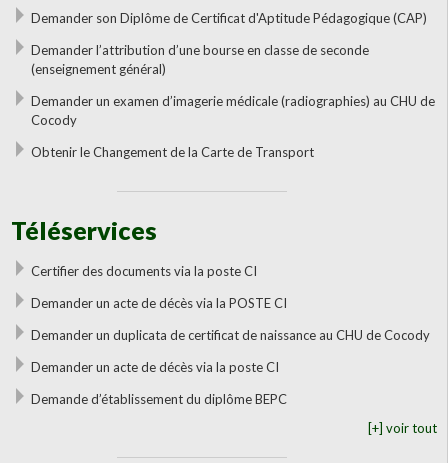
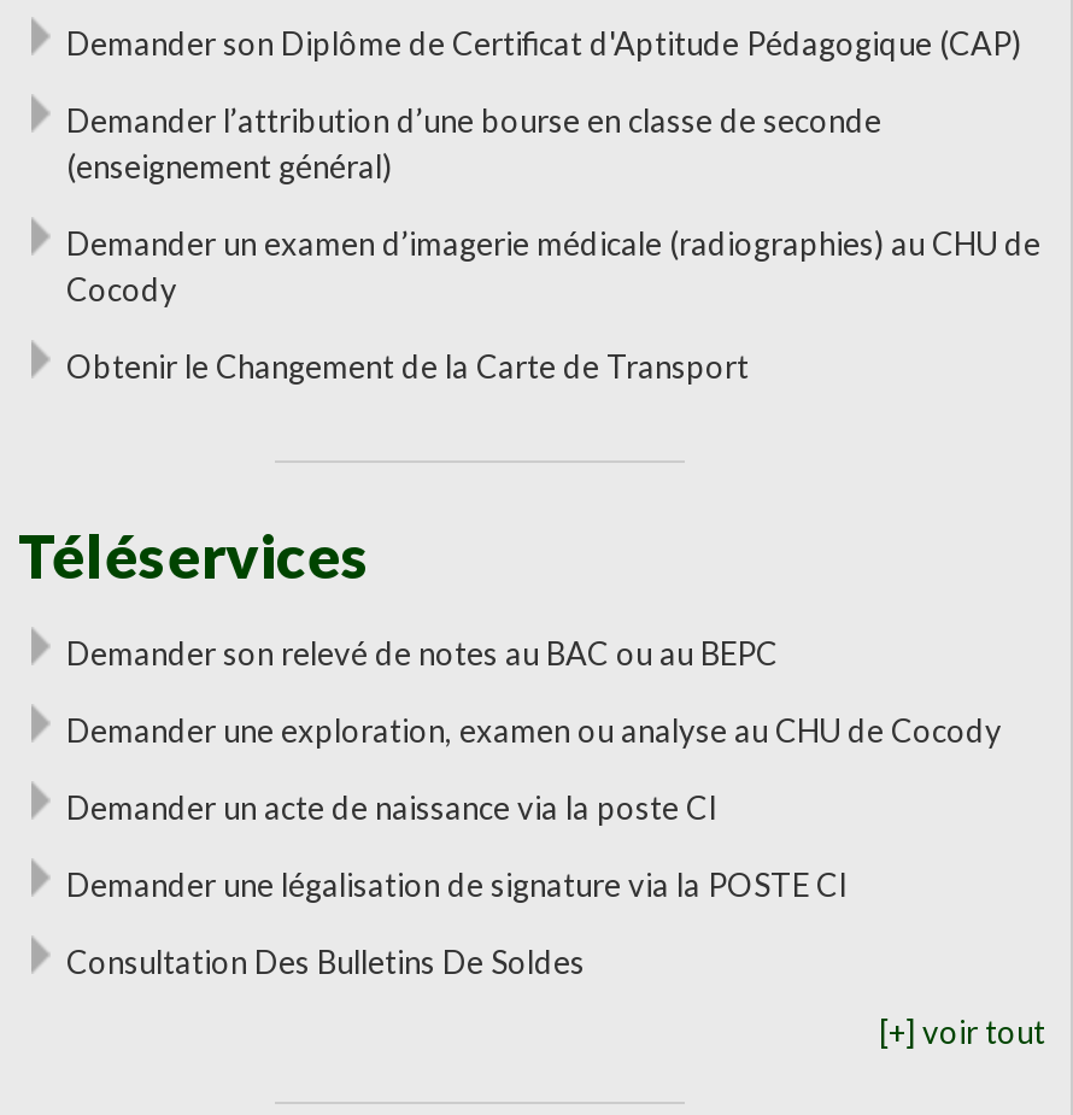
[30,263,256,279] Certifier des documents via la poste CI -> [66,634,778,673] Demander son relevé de notes au BAC ou au BEPC
[30,295,286,311] Demander un acte de décès via la POSTE CI -> [66,711,1002,750] Demander une exploration, examen ou analyse au CHU de Cocody
[30,327,429,343] Demander un duplicata de certificat de naissance au CHU de Cocody -> [66,788,717,827] Demander un acte de naissance via la poste CI
[30,359,278,375] Demander un acte de décès via la poste CI -> [66,865,848,904] Demander une légalisation de signature via la POSTE CI
[30,391,286,407] Demande d’établissement du diplôme BEPC -> [66,943,585,981] Consultation Des Bulletins De Soldes

